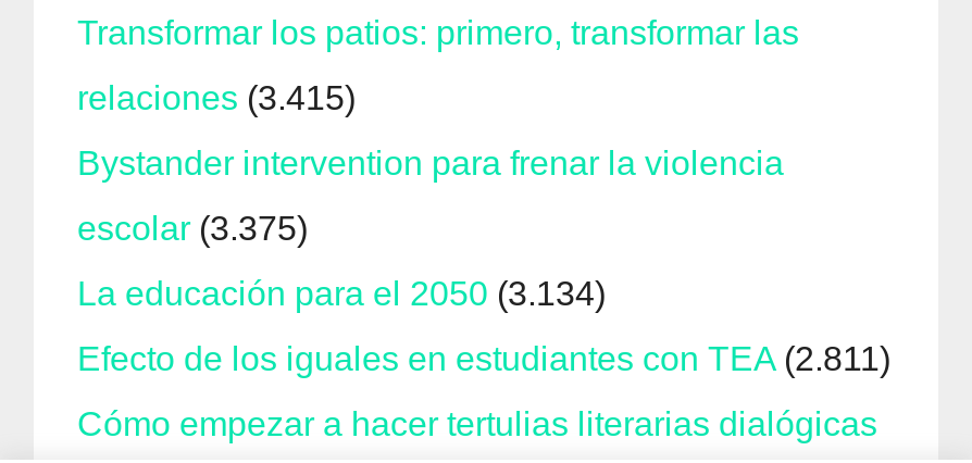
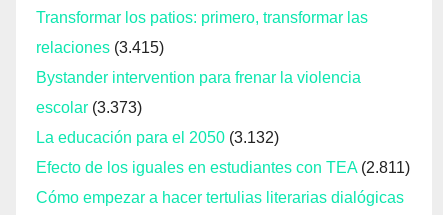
[77,210,308,247] escolar (3.375) -> [36,99,142,116] escolar (3.373)
[77,275,606,312] La educación para el 2050 (3.134) -> [36,129,279,146] La educación para el 2050 (3.132)

